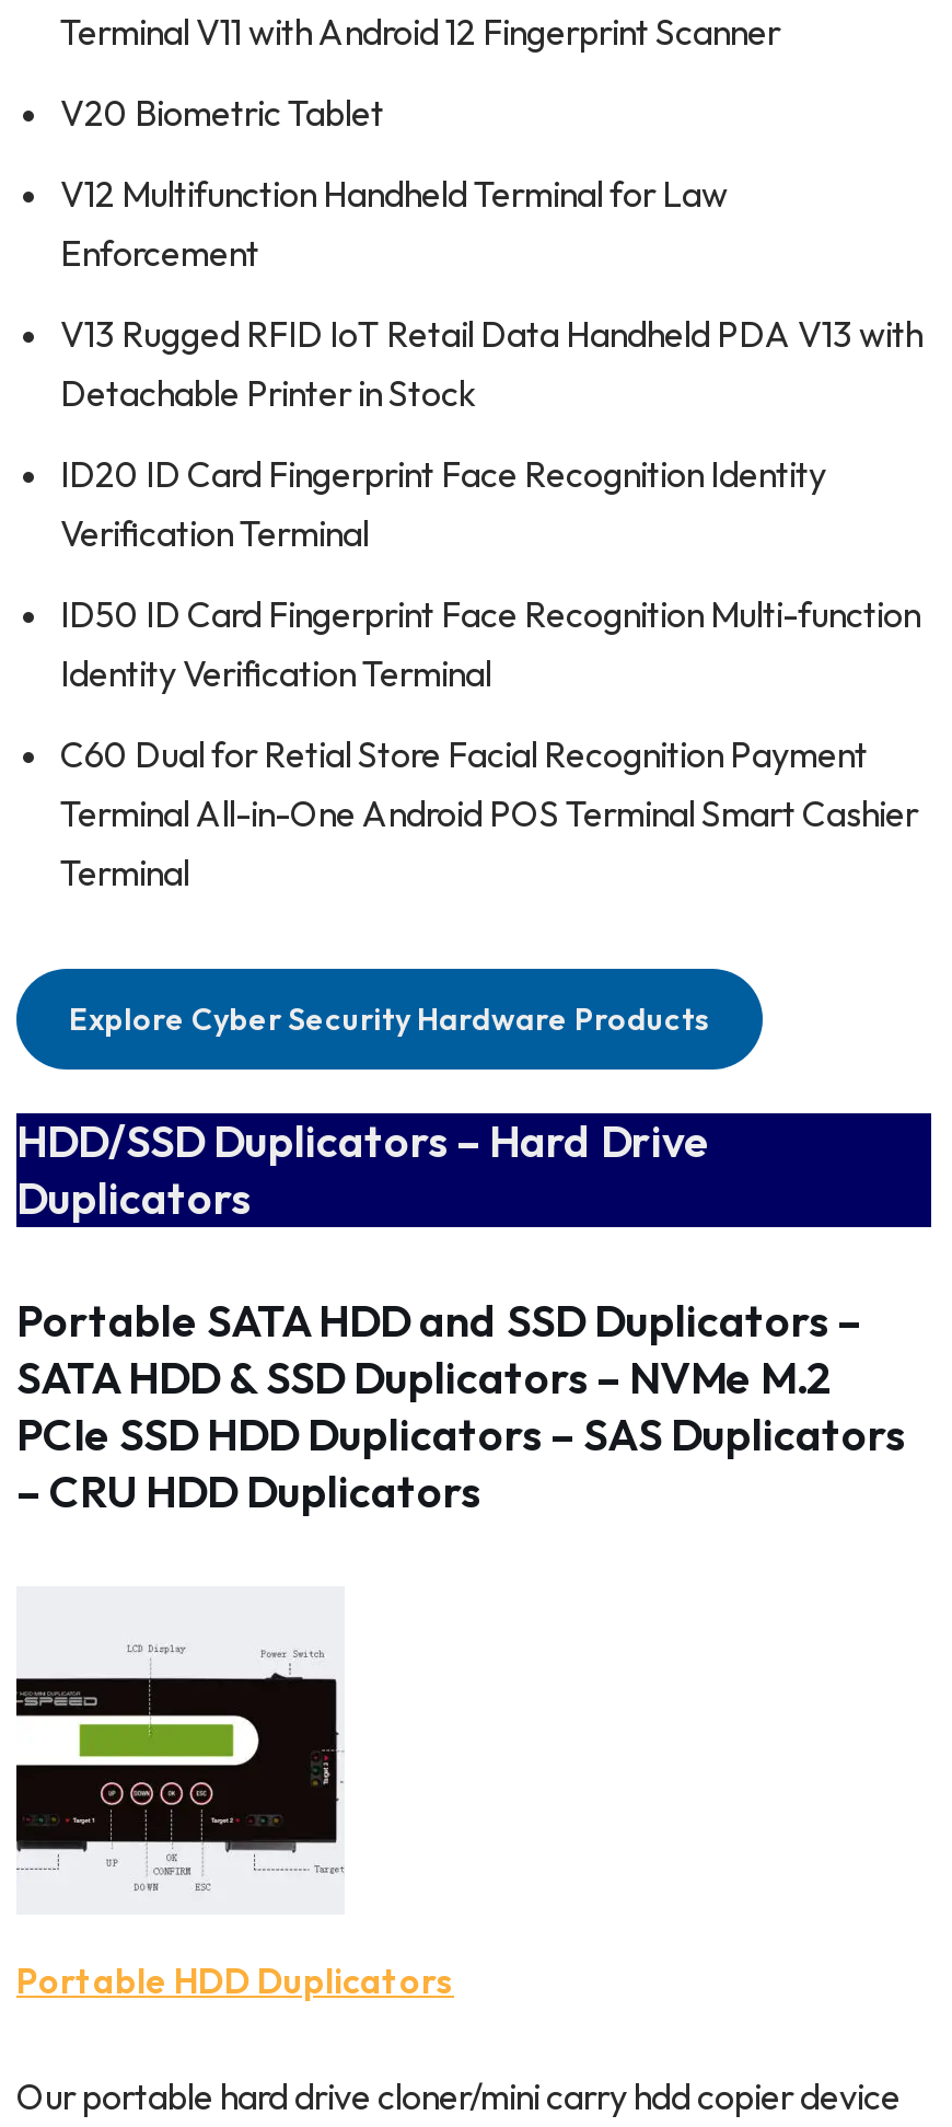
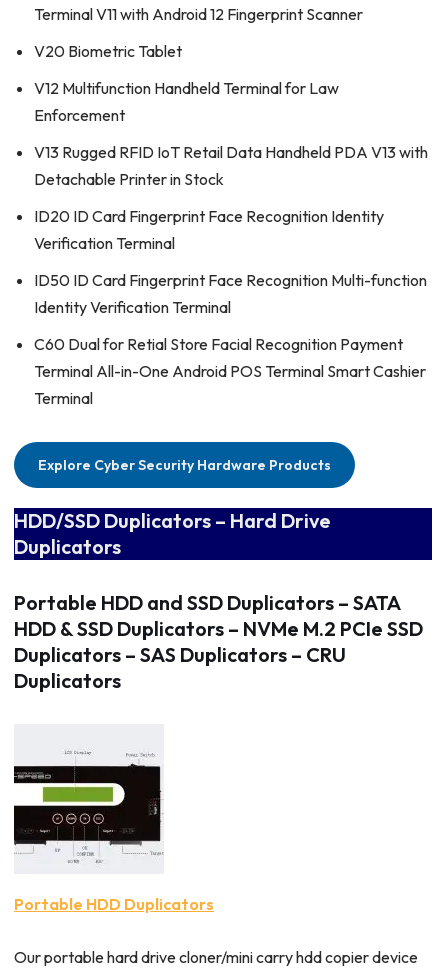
[16,1292,905,1517] Portable SATA HDD and SSD Duplicators – | SATA HDD & SSD Duplicators – NVMe M.2 | PCIe SSD HDD Duplicators – SAS Duplicators | – CRU HDD Duplicators -> [14,590,423,693] Portable HDD and SSD Duplicators – SATA | HDD & SSD Duplicators – NVMe M.2 PCIe SSD | Duplicators – SAS Duplicators – CRU | Duplicators

